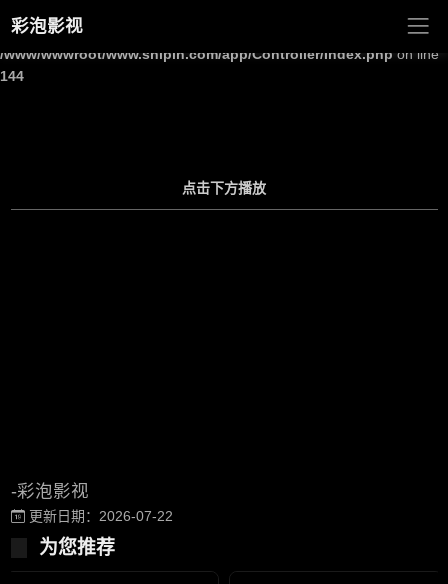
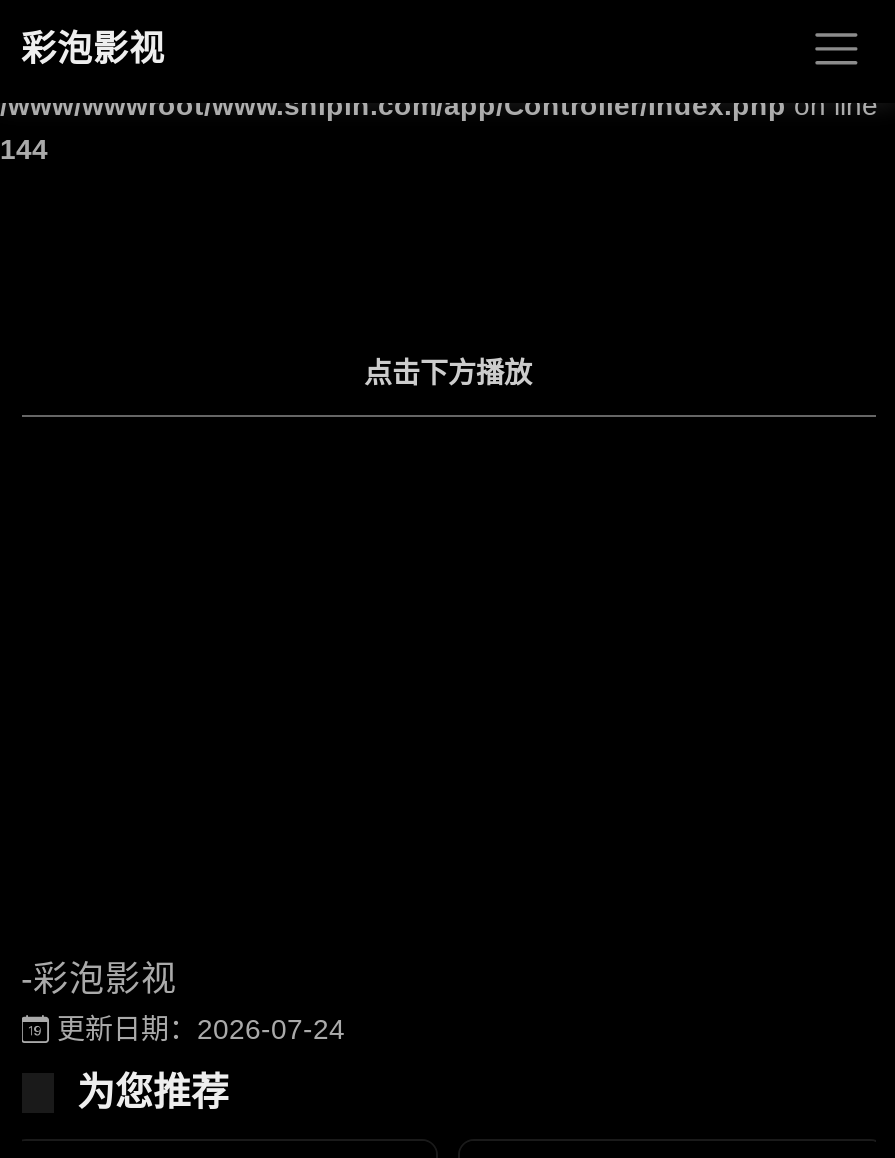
[24,508,172,524] 更新日期：2026-07-22 -> [49,1013,345,1045] 更新日期：2026-07-24

